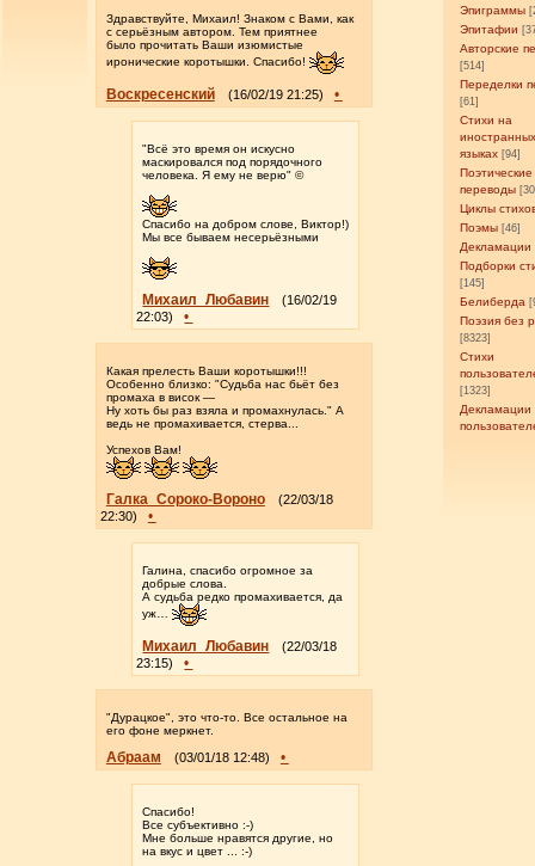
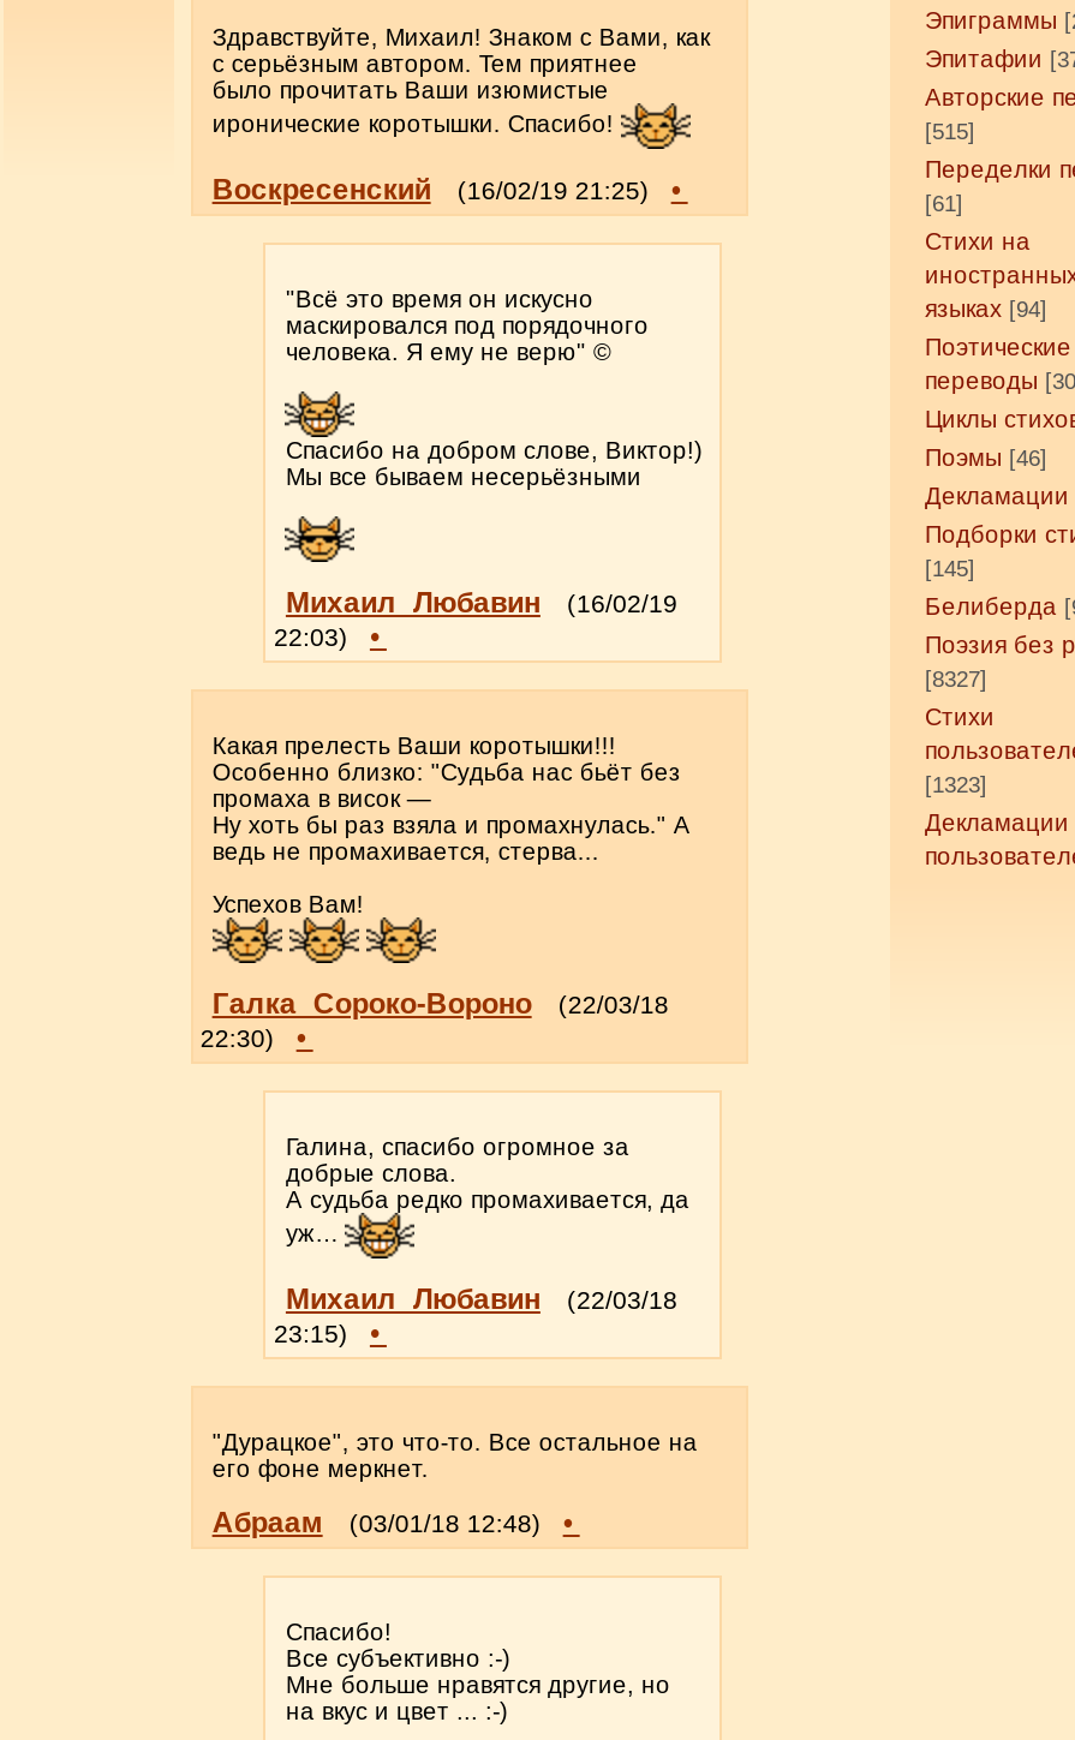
[460,60,485,72] [514] -> [925,120,975,144] [515]
[460,332,491,344] [8323] -> [925,668,987,692] [8327]

